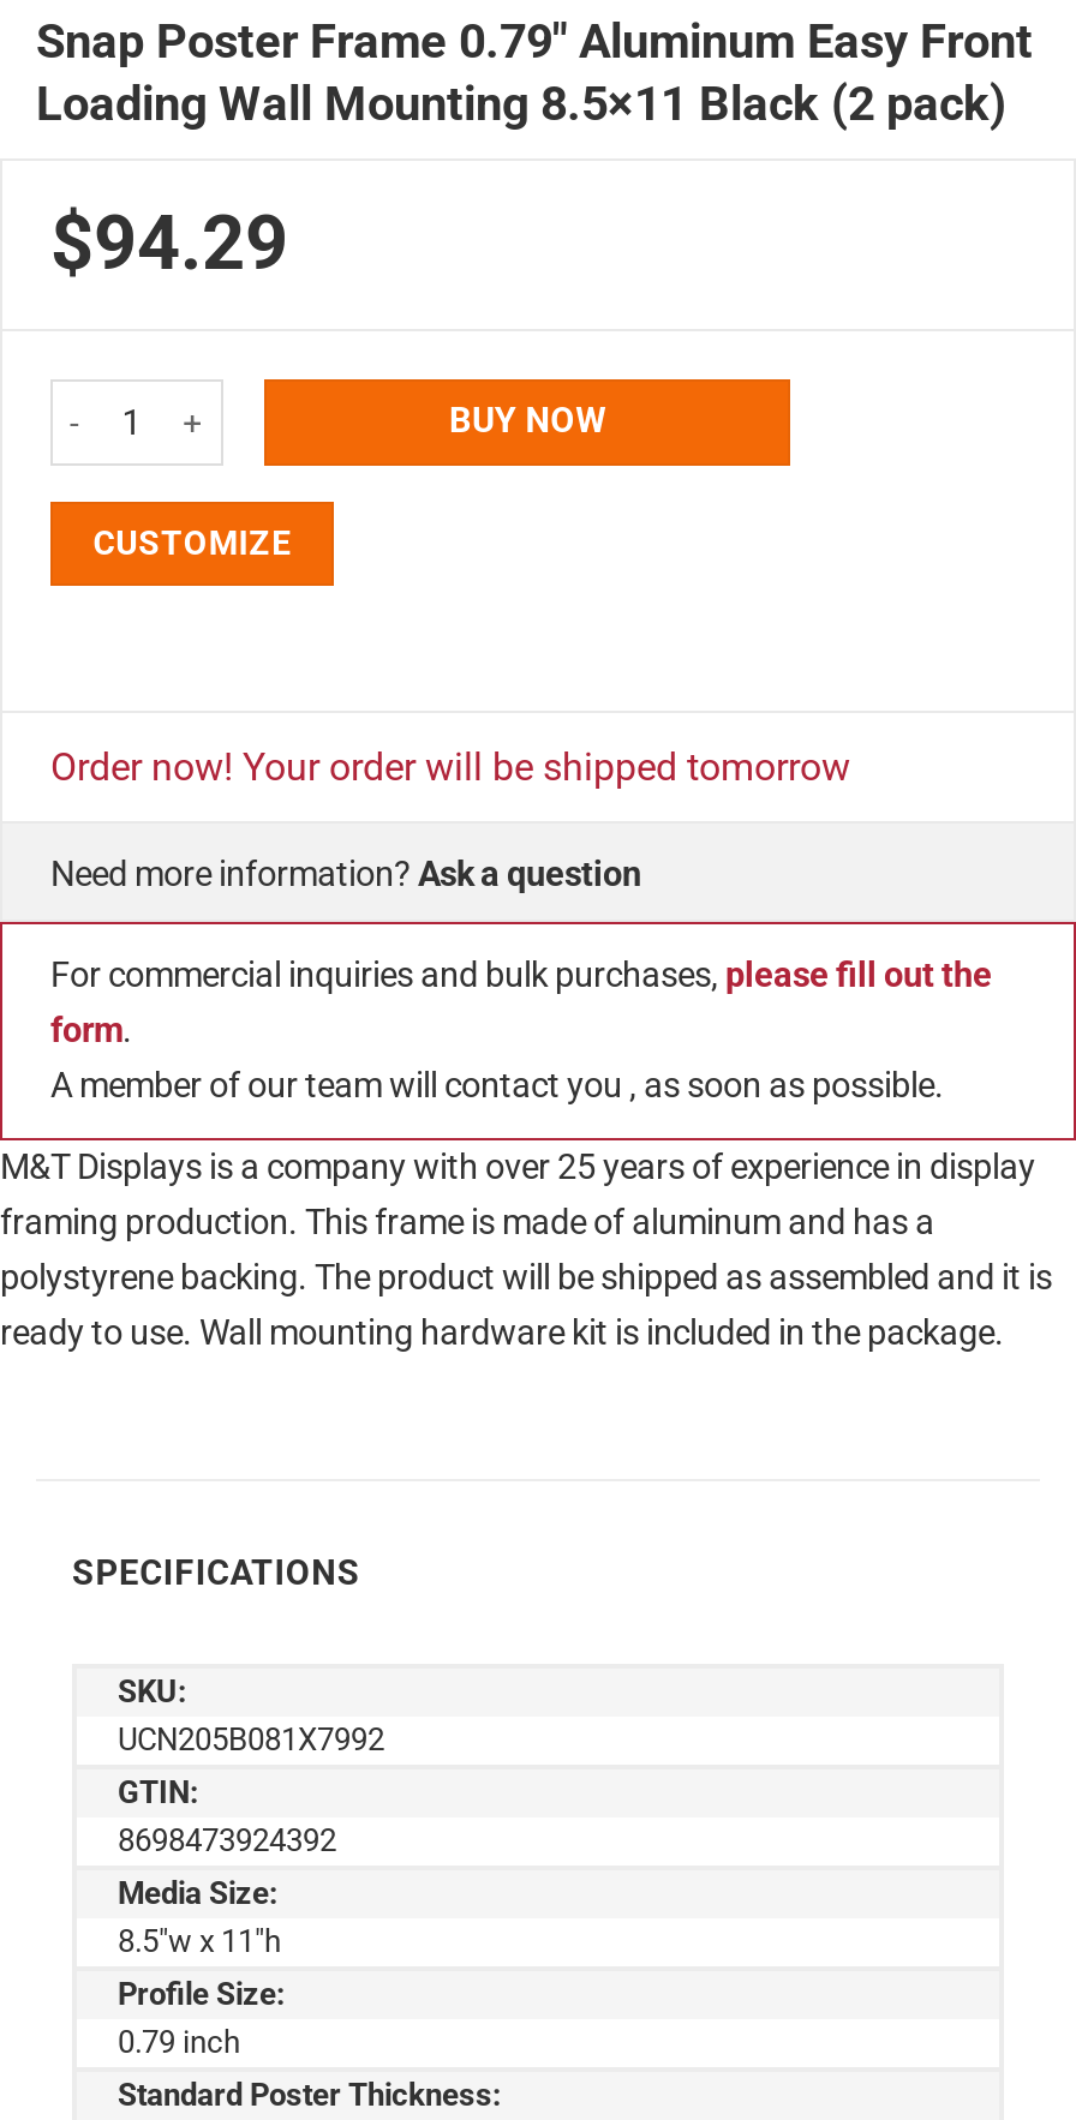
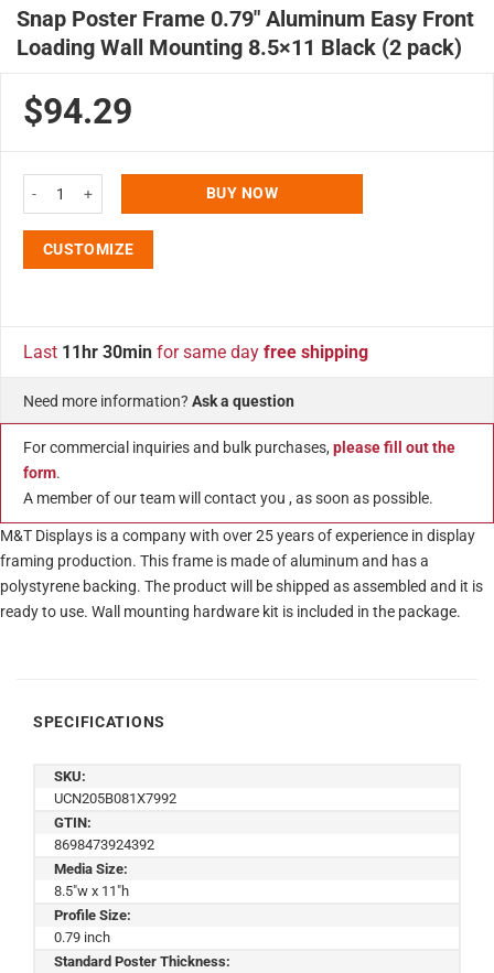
[50,745,850,790] Order now! Your order will be shipped tomorrow -> [23,342,368,363] Last 11hr 30min for same day free shipping

